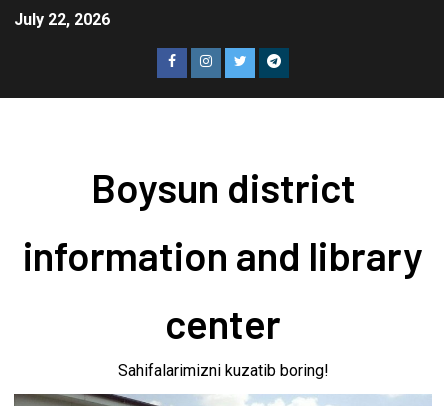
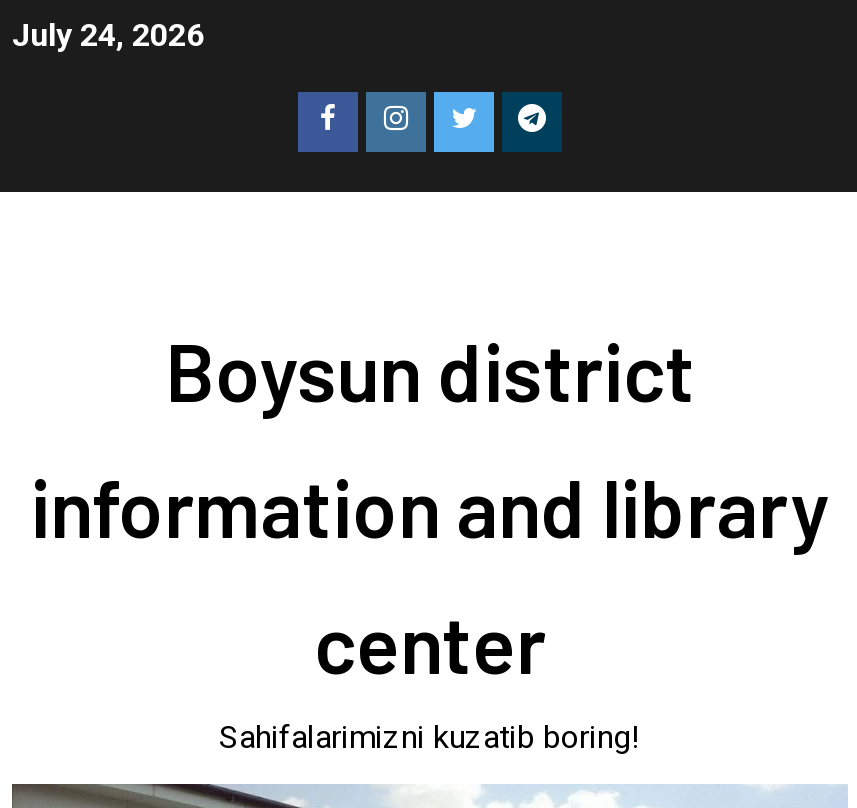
[14,10,110,29] July 22, 2026 -> [12,17,204,55] July 24, 2026

